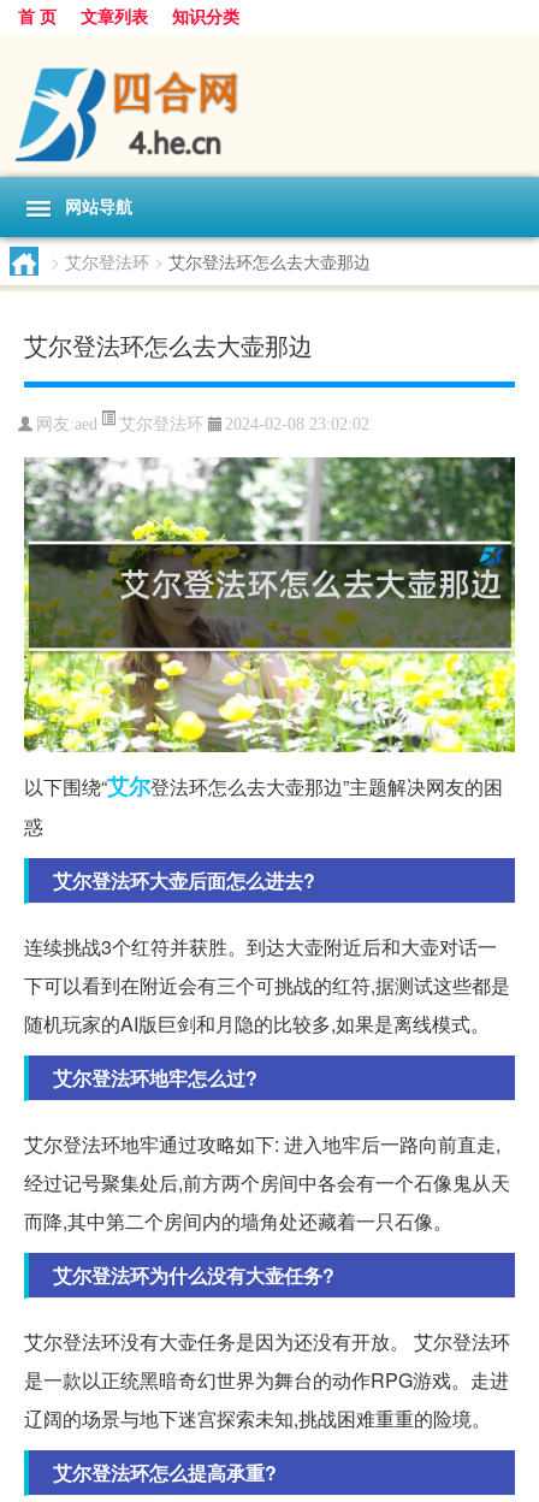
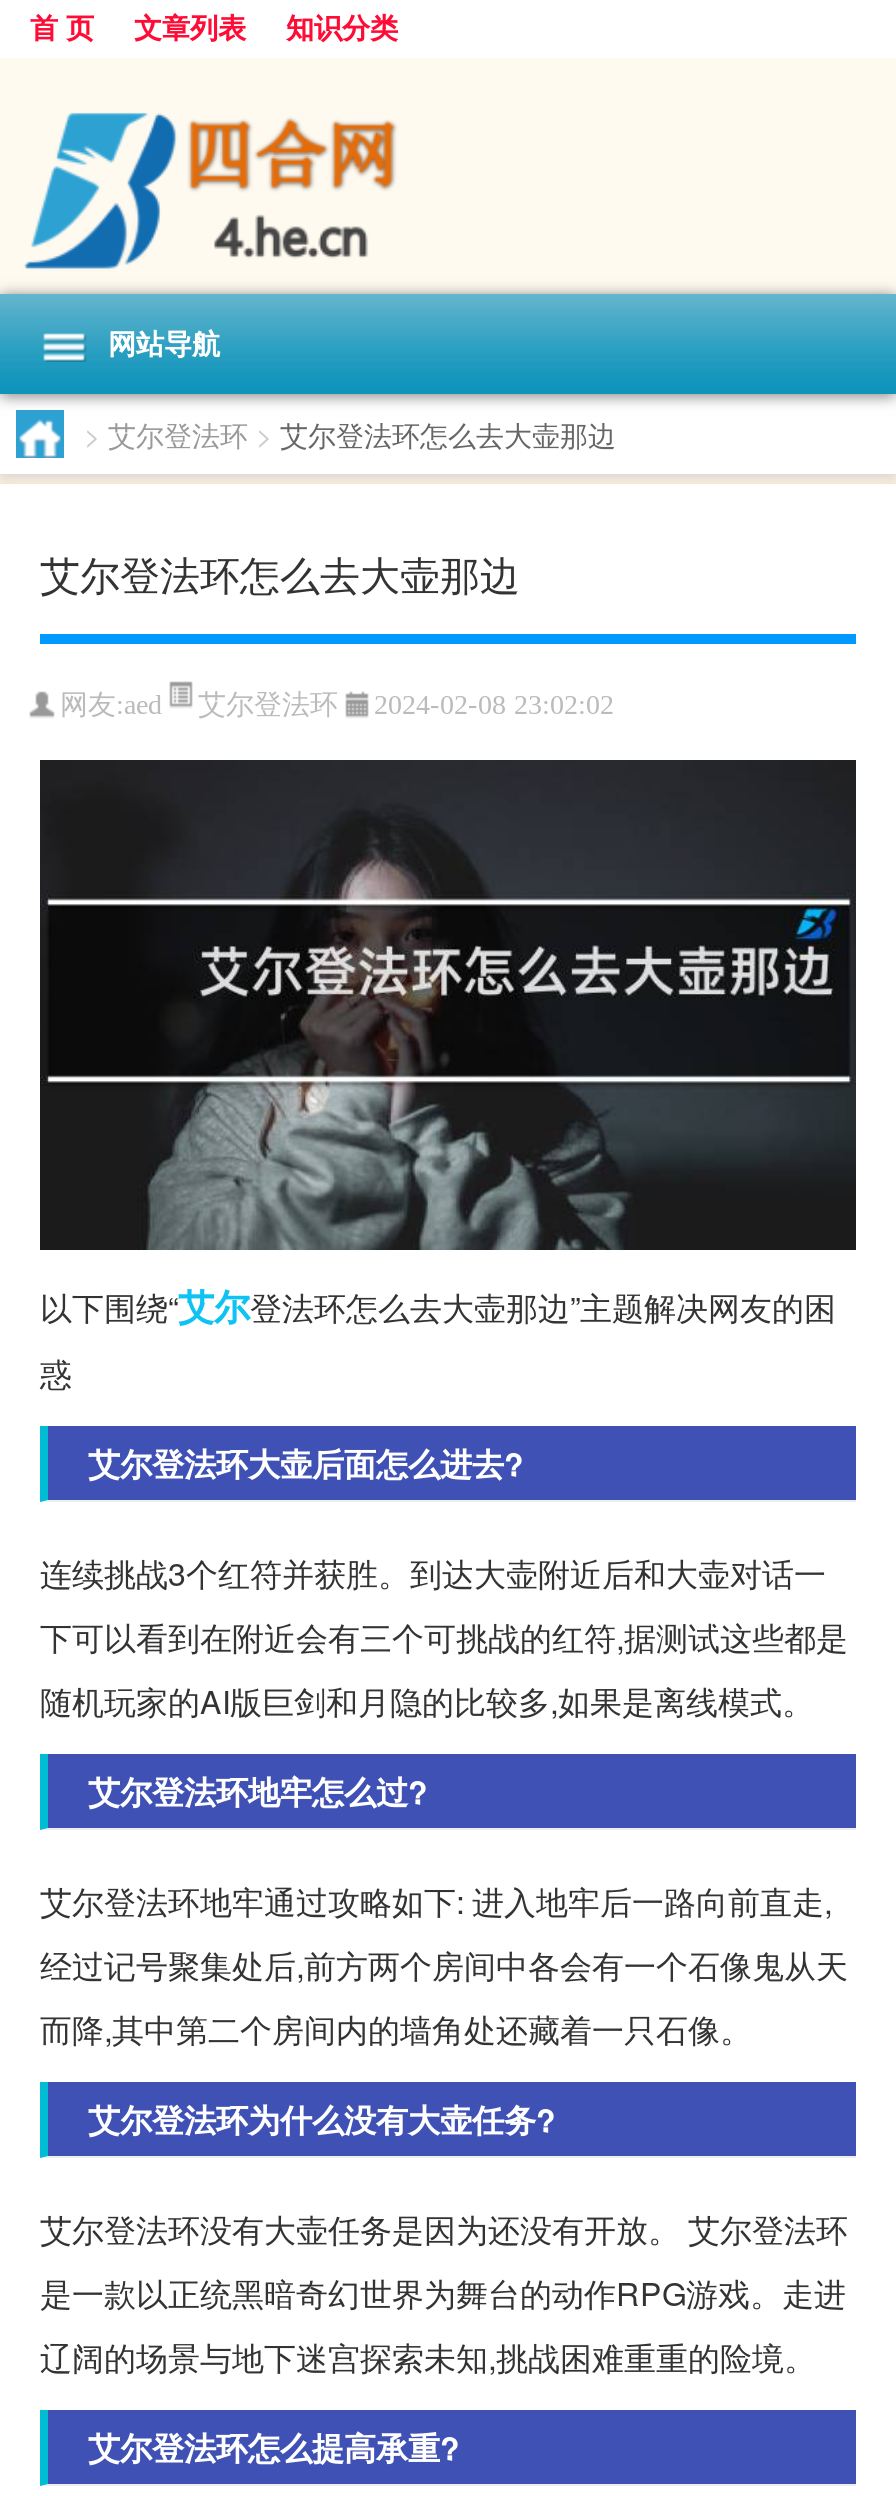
[23,456,516,753] [image] -> [38,758,858,1252] [image]

